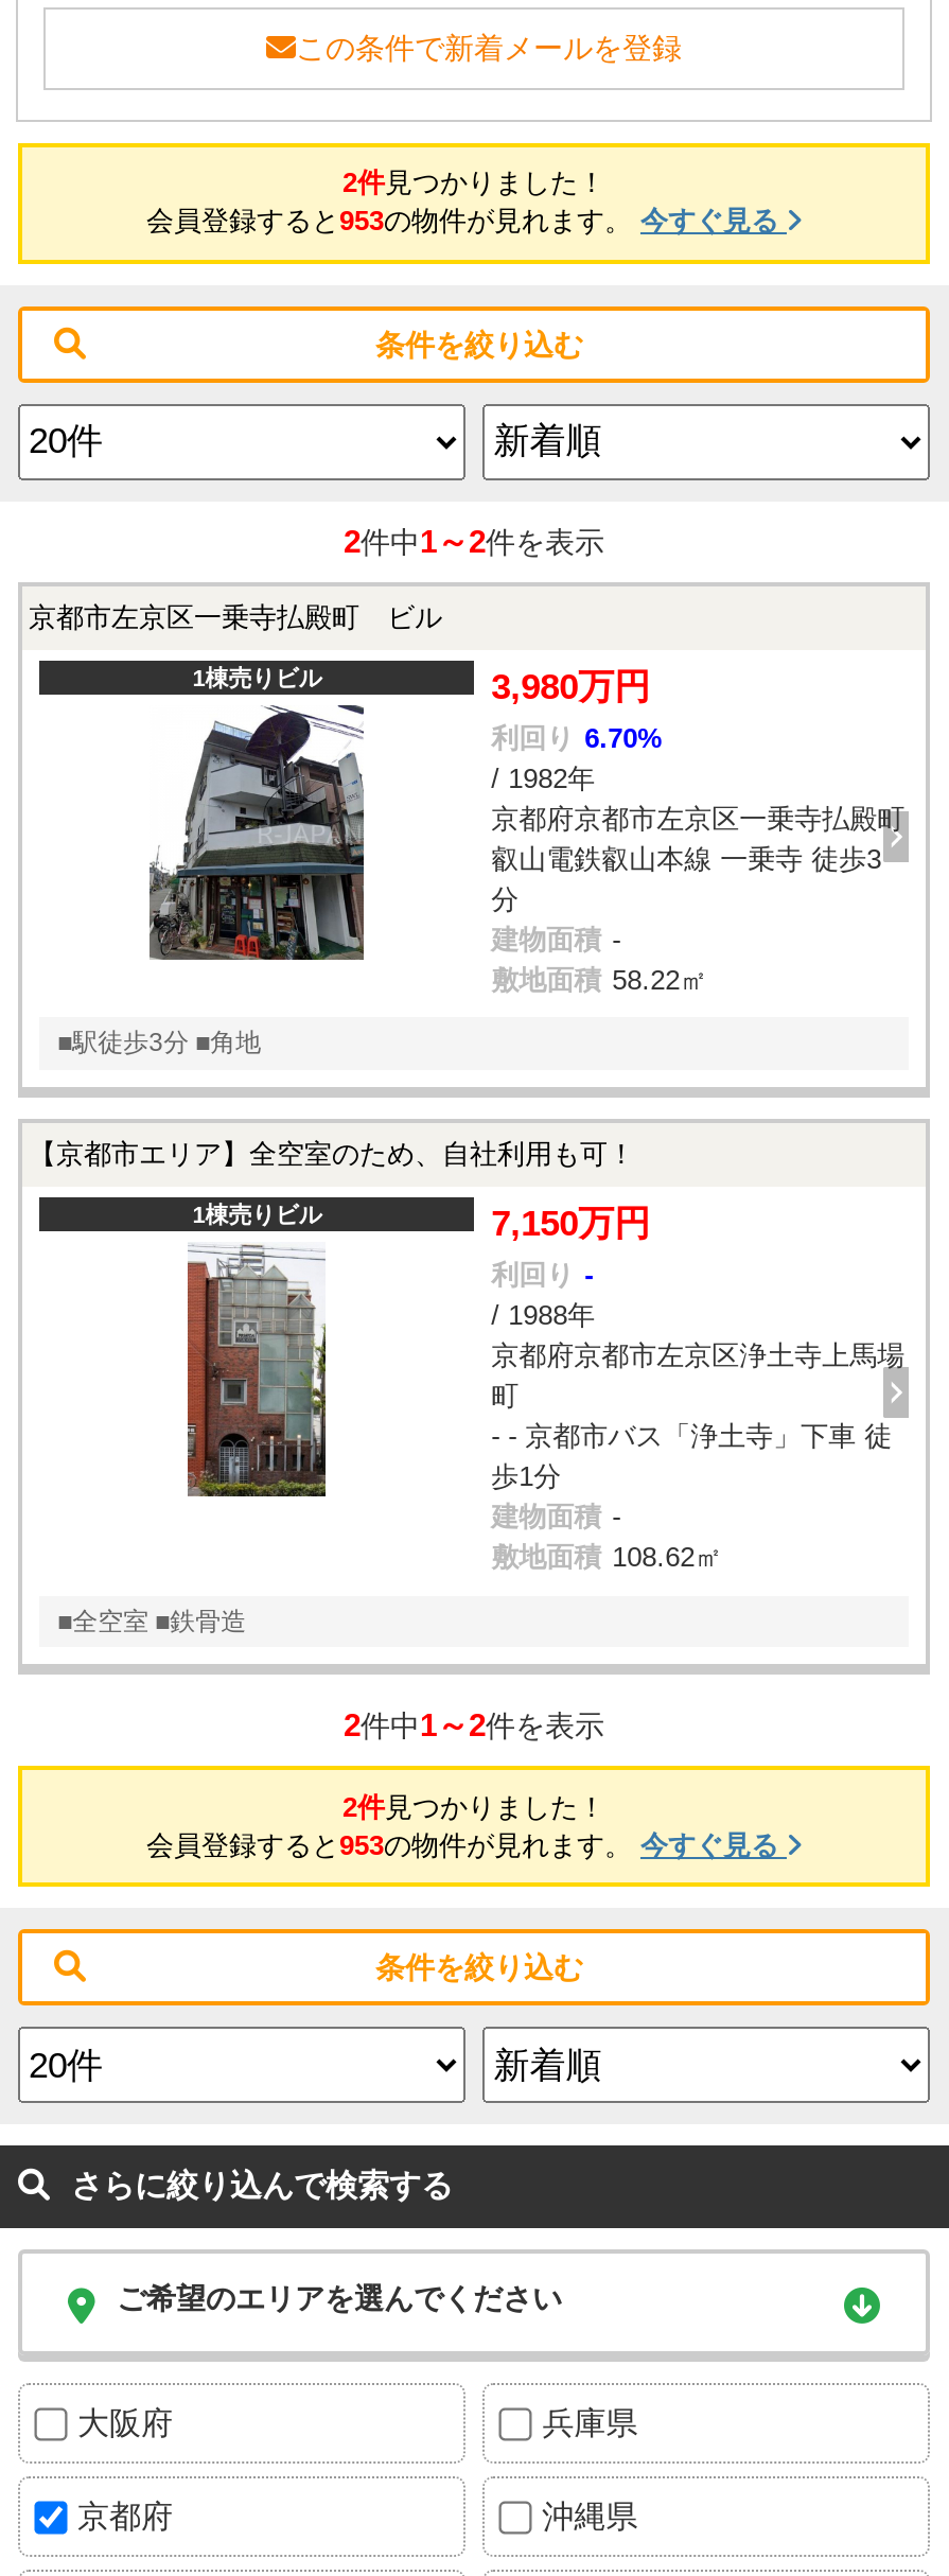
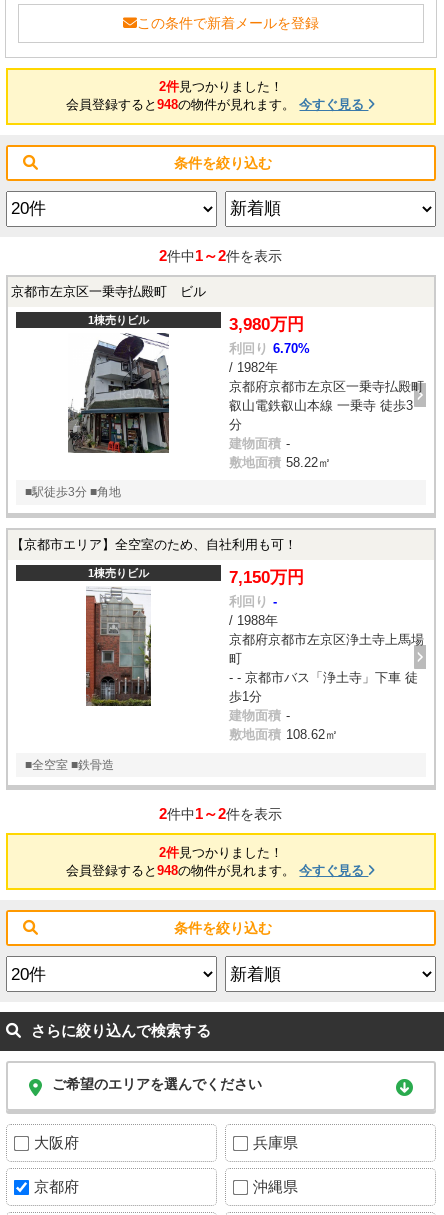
[146,206,787,237] 会員登録すると953の物件が見れます。今すぐ見る -> [66,97,368,112] 会員登録すると948の物件が見れます。今すぐ見る
[146,1829,787,1861] 会員登録すると953の物件が見れます。今すぐ見る -> [66,863,368,878] 会員登録すると948の物件が見れます。今すぐ見る

